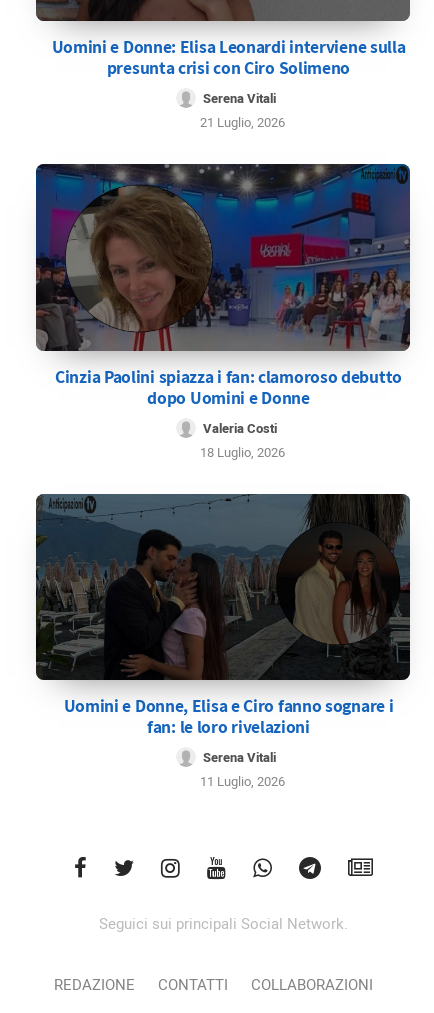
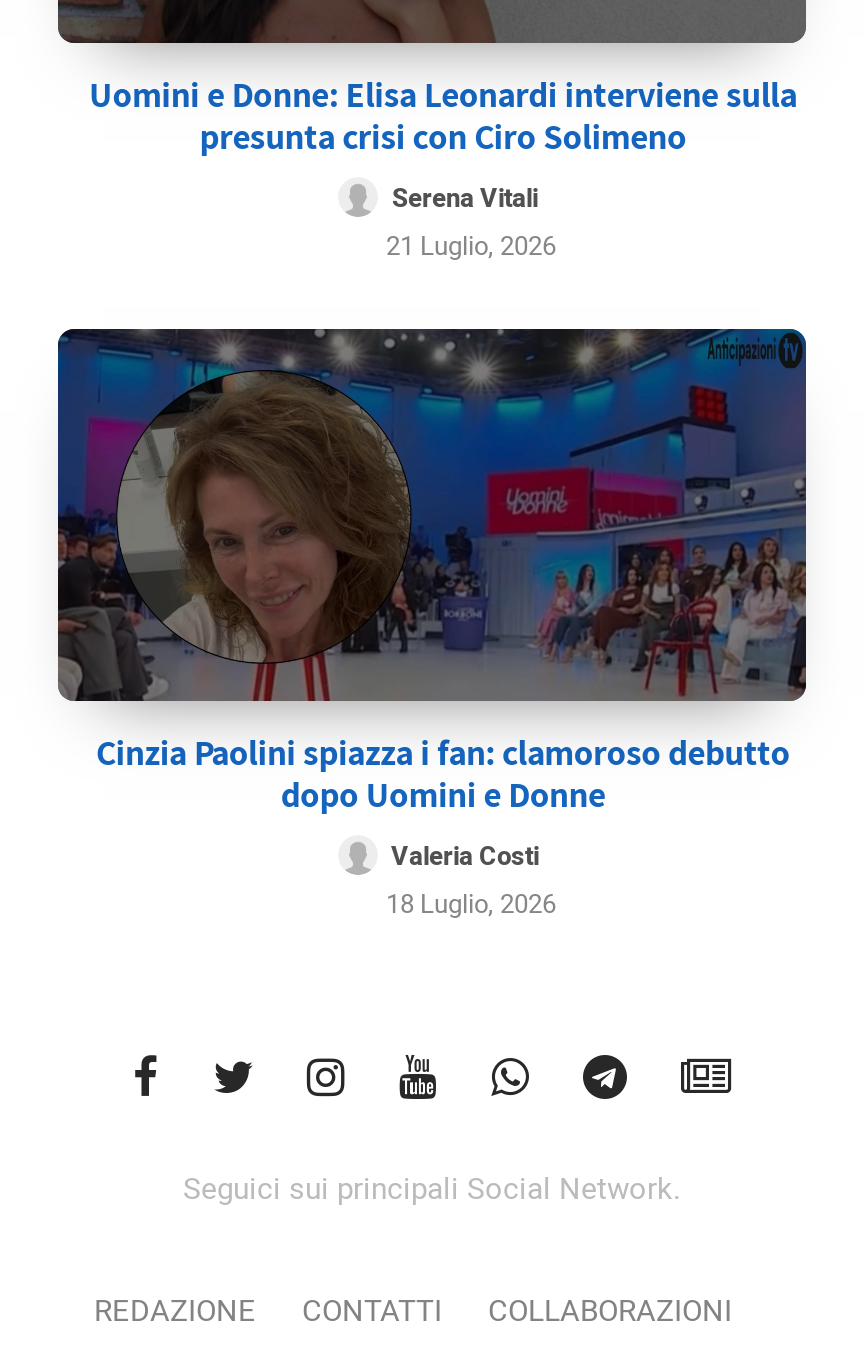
[36,493,410,791] [image] | Uomini e Donne, Elisa e Ciro fanno sognare i | fan: le loro rivelazioni | Serena Vitali | 11 Luglio, 2026 -> none

